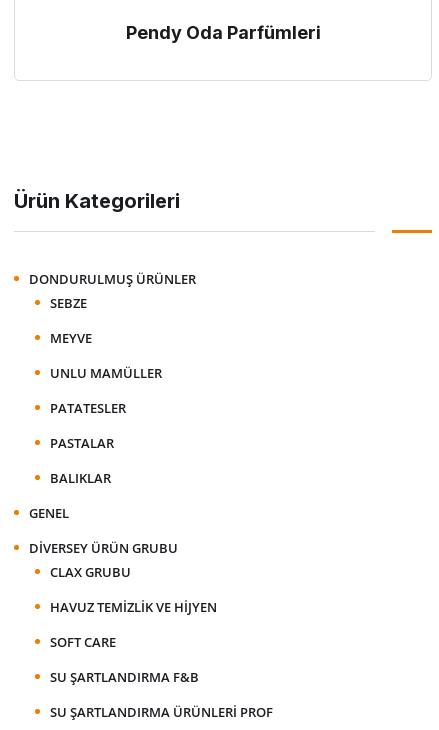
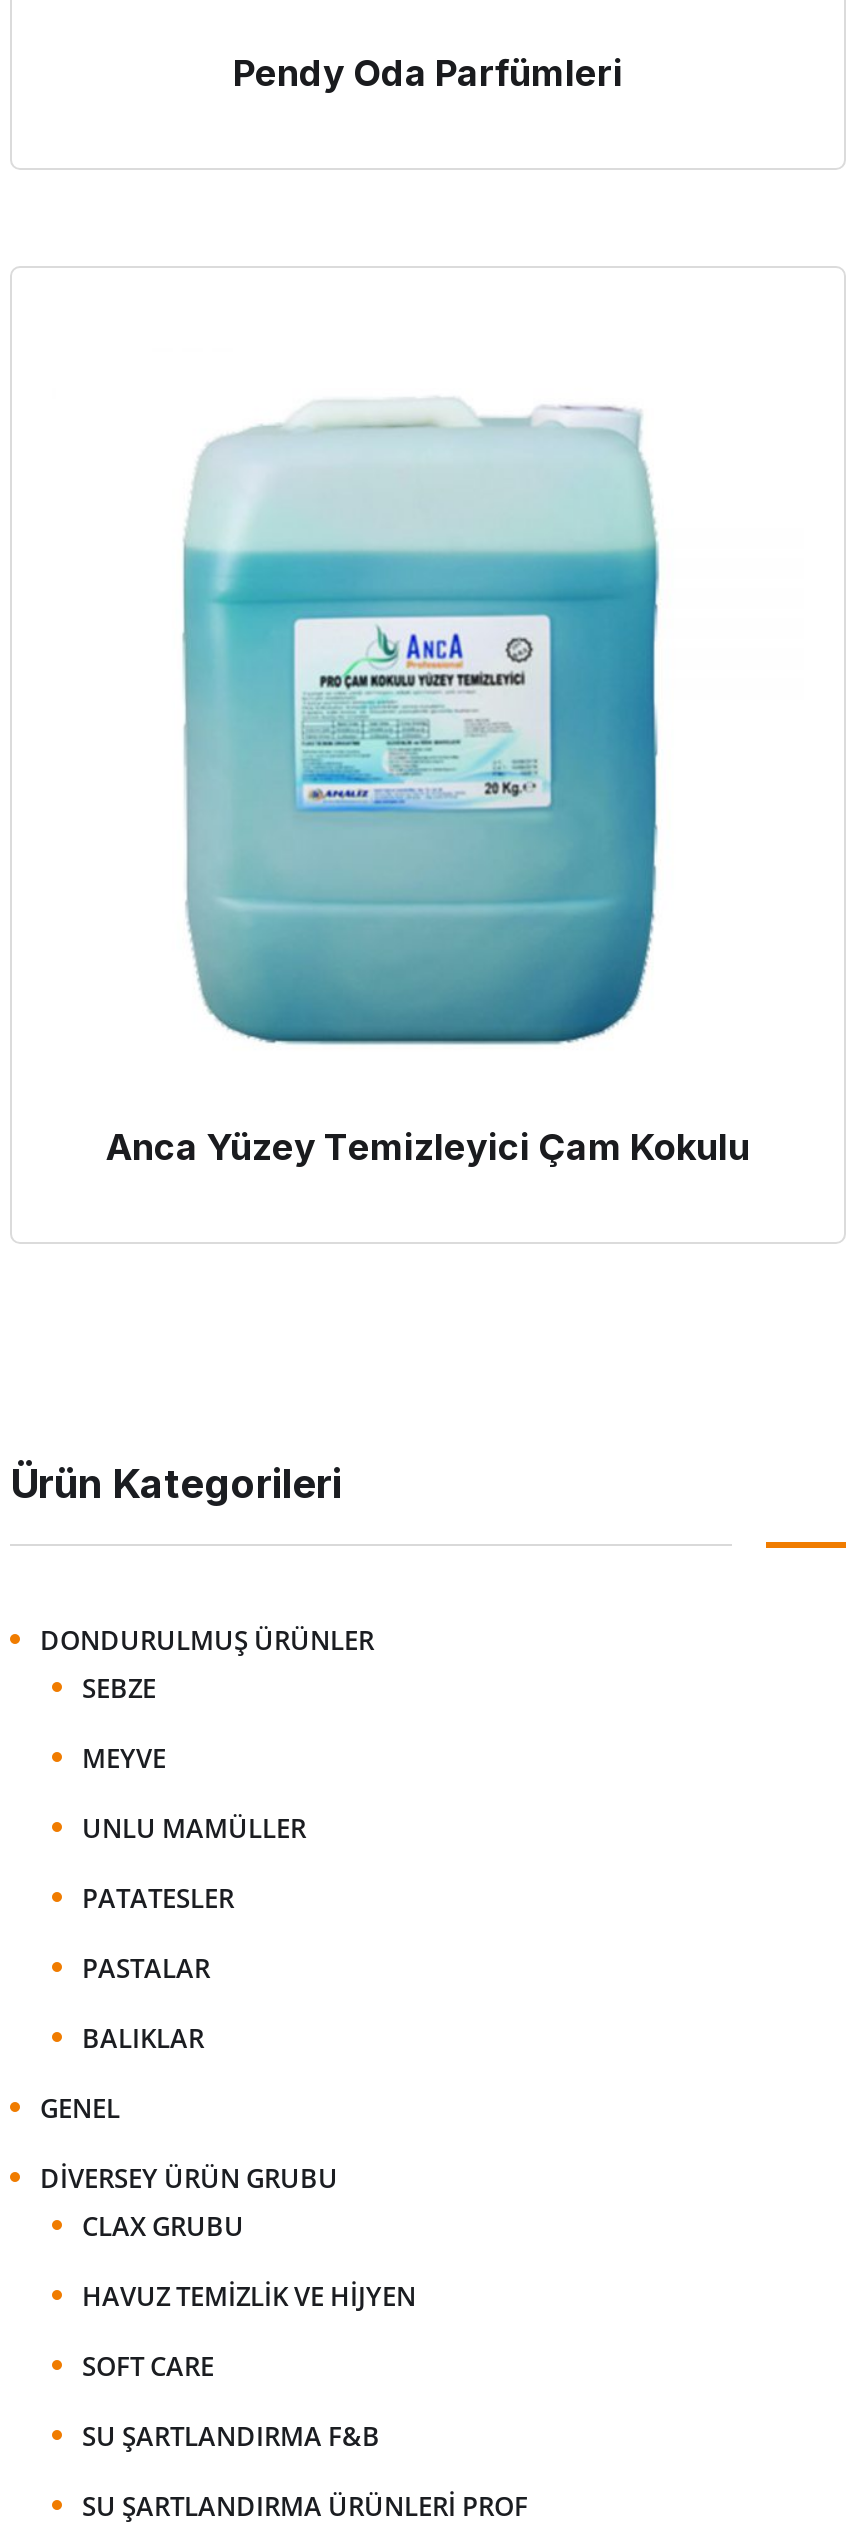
none -> [106,398,750,1168] [image] | Anca Yüzey Temizleyici Çam Kokulu

